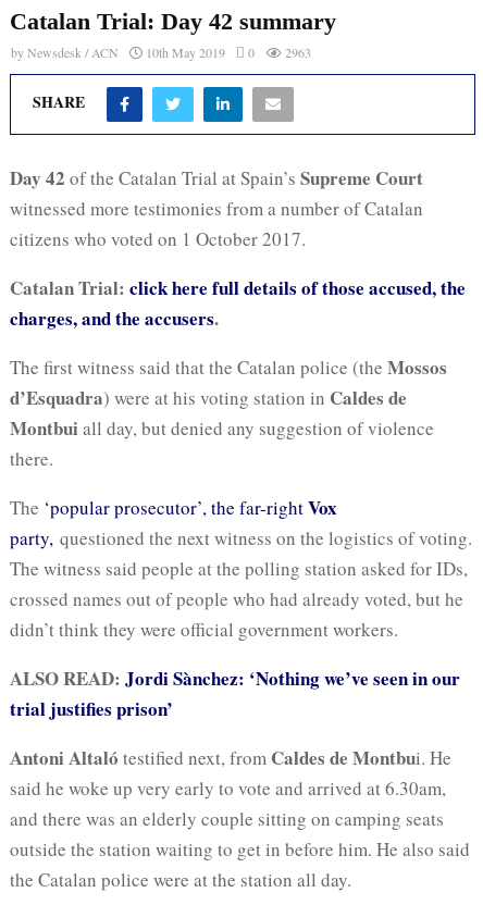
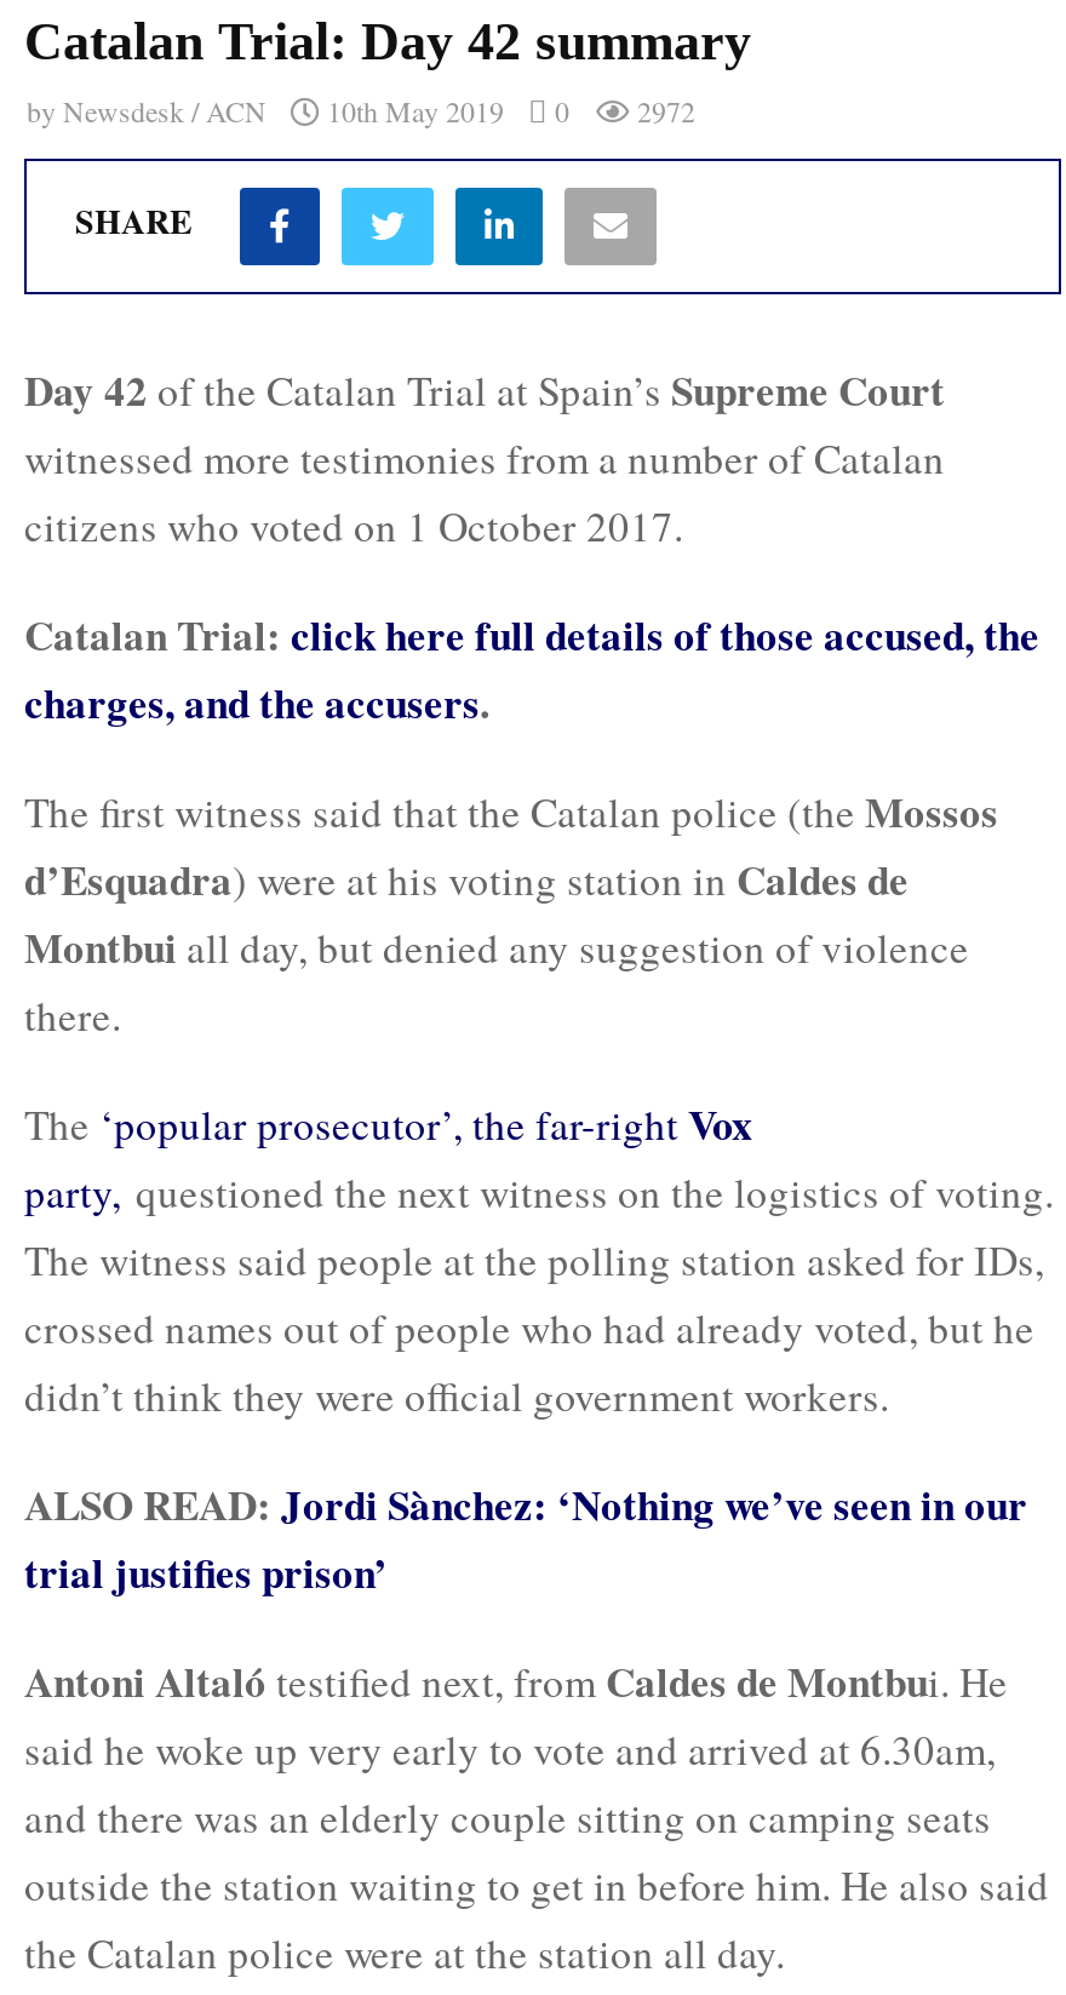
[11,44,311,61] by Newsdesk / ACN 10th May 2019 0 2963 -> [27,91,695,130] by Newsdesk / ACN 10th May 2019 0 2972

